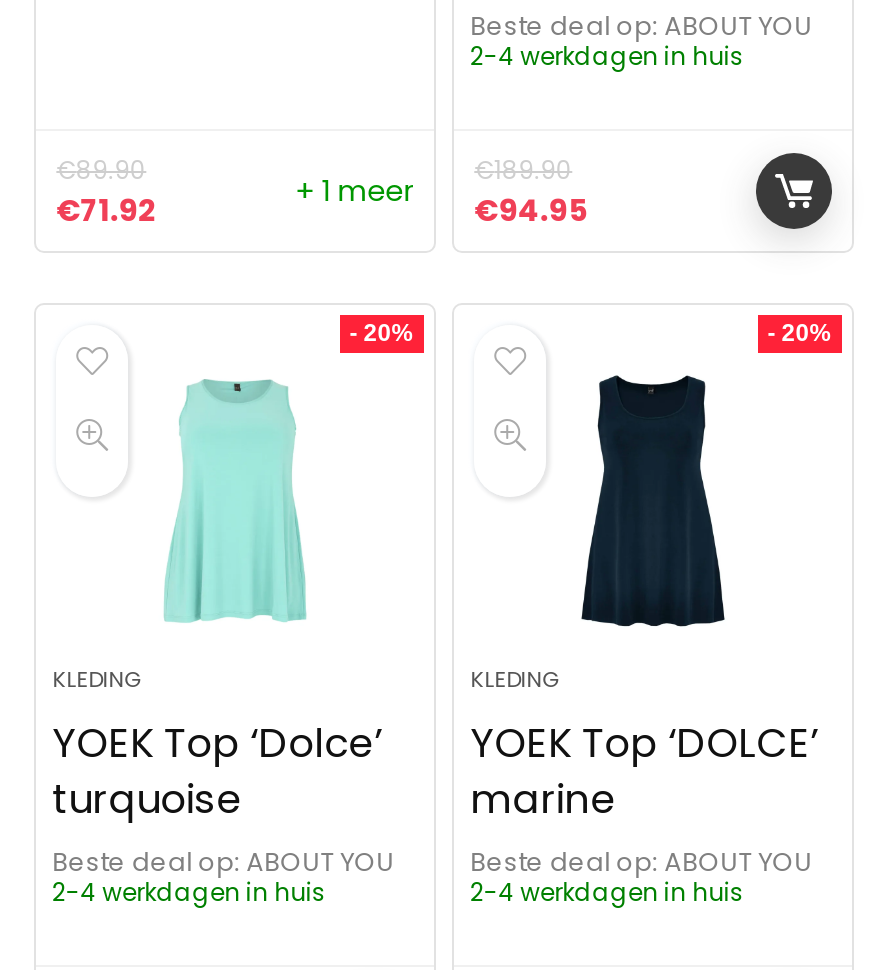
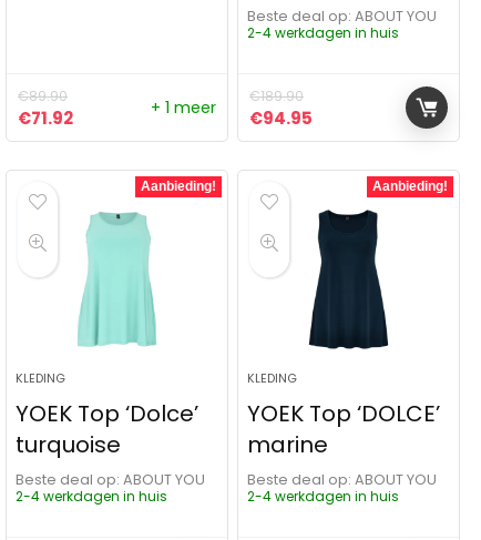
[350,319,414,347] - 20% -> [141,179,216,194] Aanbieding!
[768,319,832,347] - 20% -> [372,179,448,194] Aanbieding!

